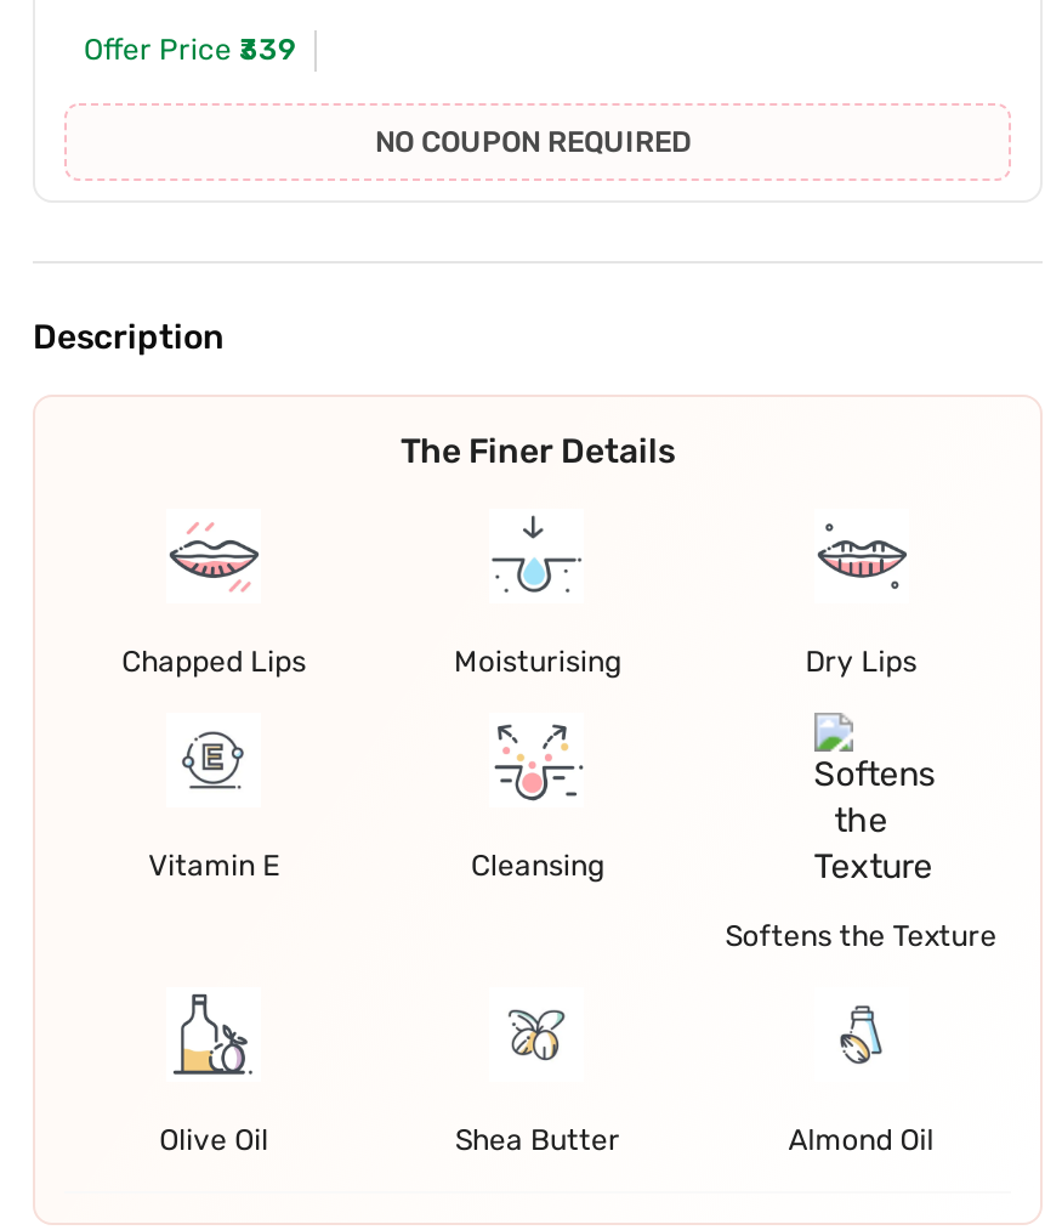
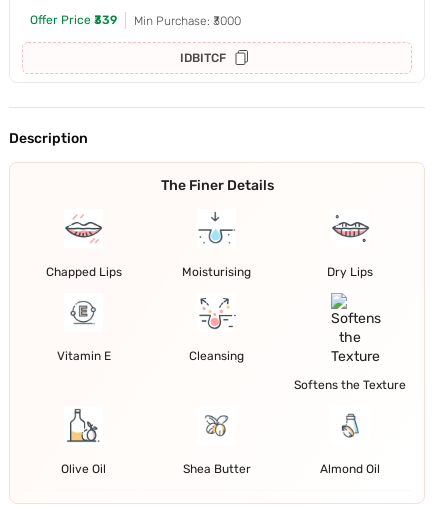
[375,126,691,160] NO COUPON REQUIRED -> [134,14,241,65] Min Purchase: ₹3000 | IDBITCF

